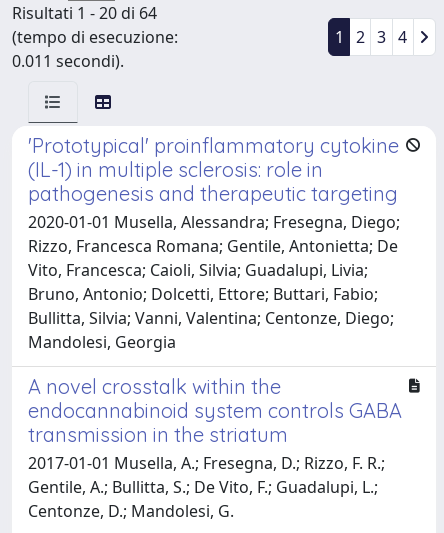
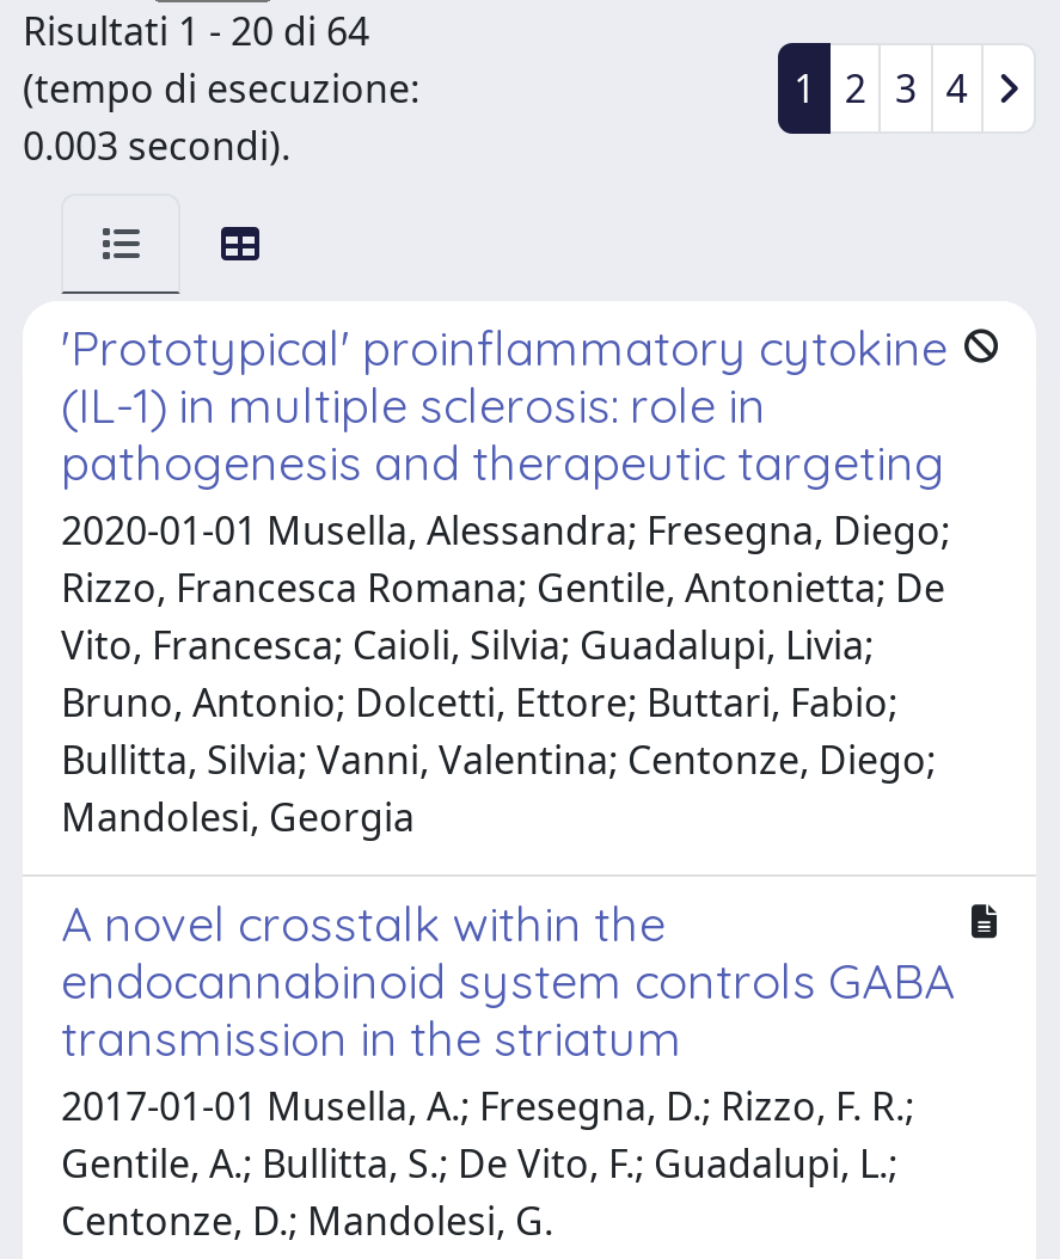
[12,50,124,72] 0.011 secondi). -> [23,119,290,172] 0.003 secondi).

